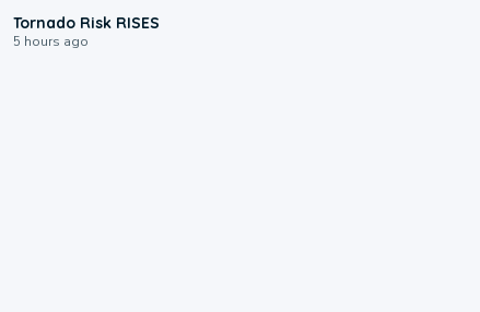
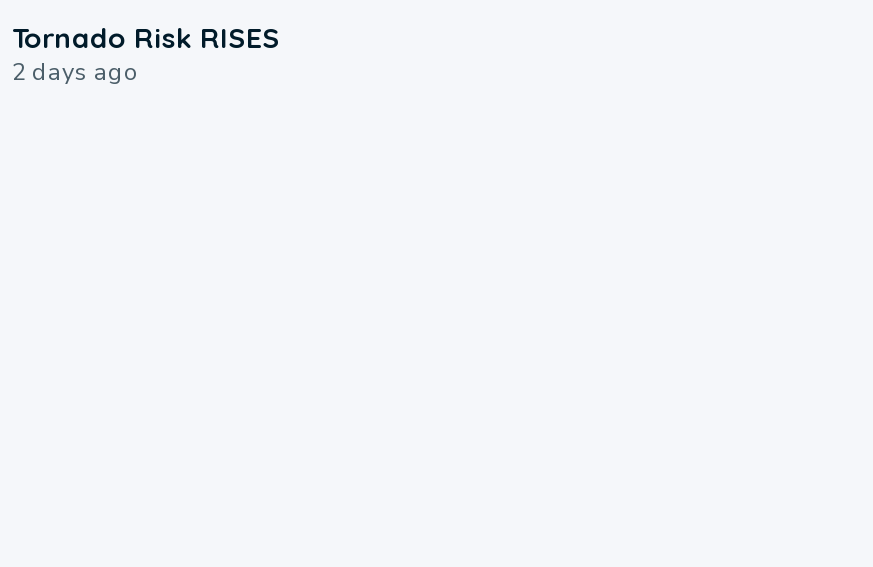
[14,33,89,50] 5 hours ago -> [12,56,140,88] 2 days ago

